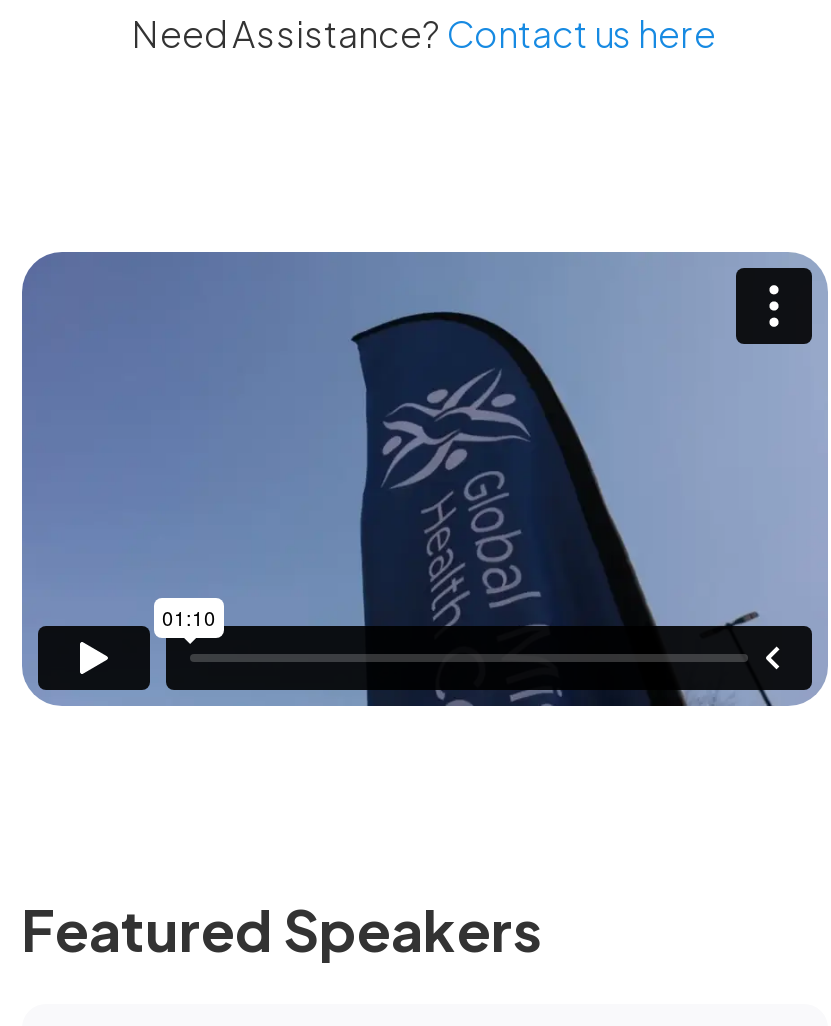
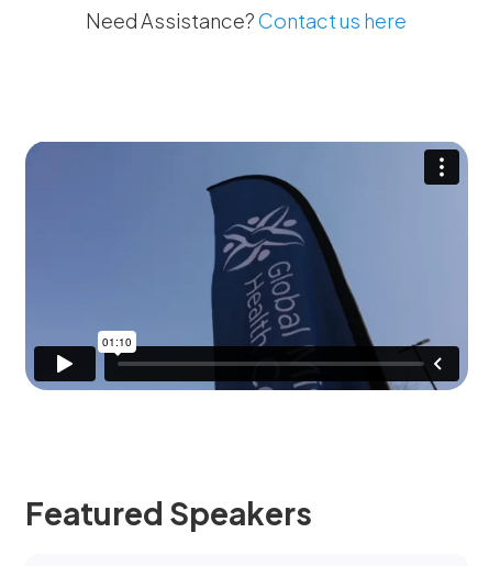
[734,266,814,346] [image] -> [418,149,459,191] [image]

